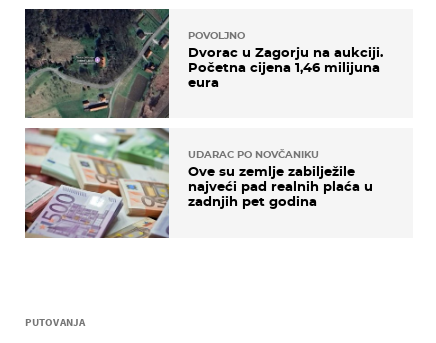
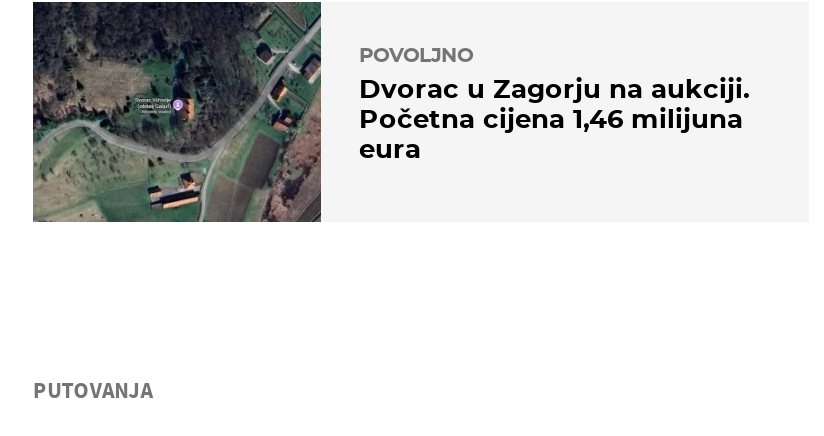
[24,127,373,239] [image] | UDARAC PO NOVČANIKU | Ove su zemlje zabilježile | najveći pad realnih plaća u | zadnjih pet godina -> none

